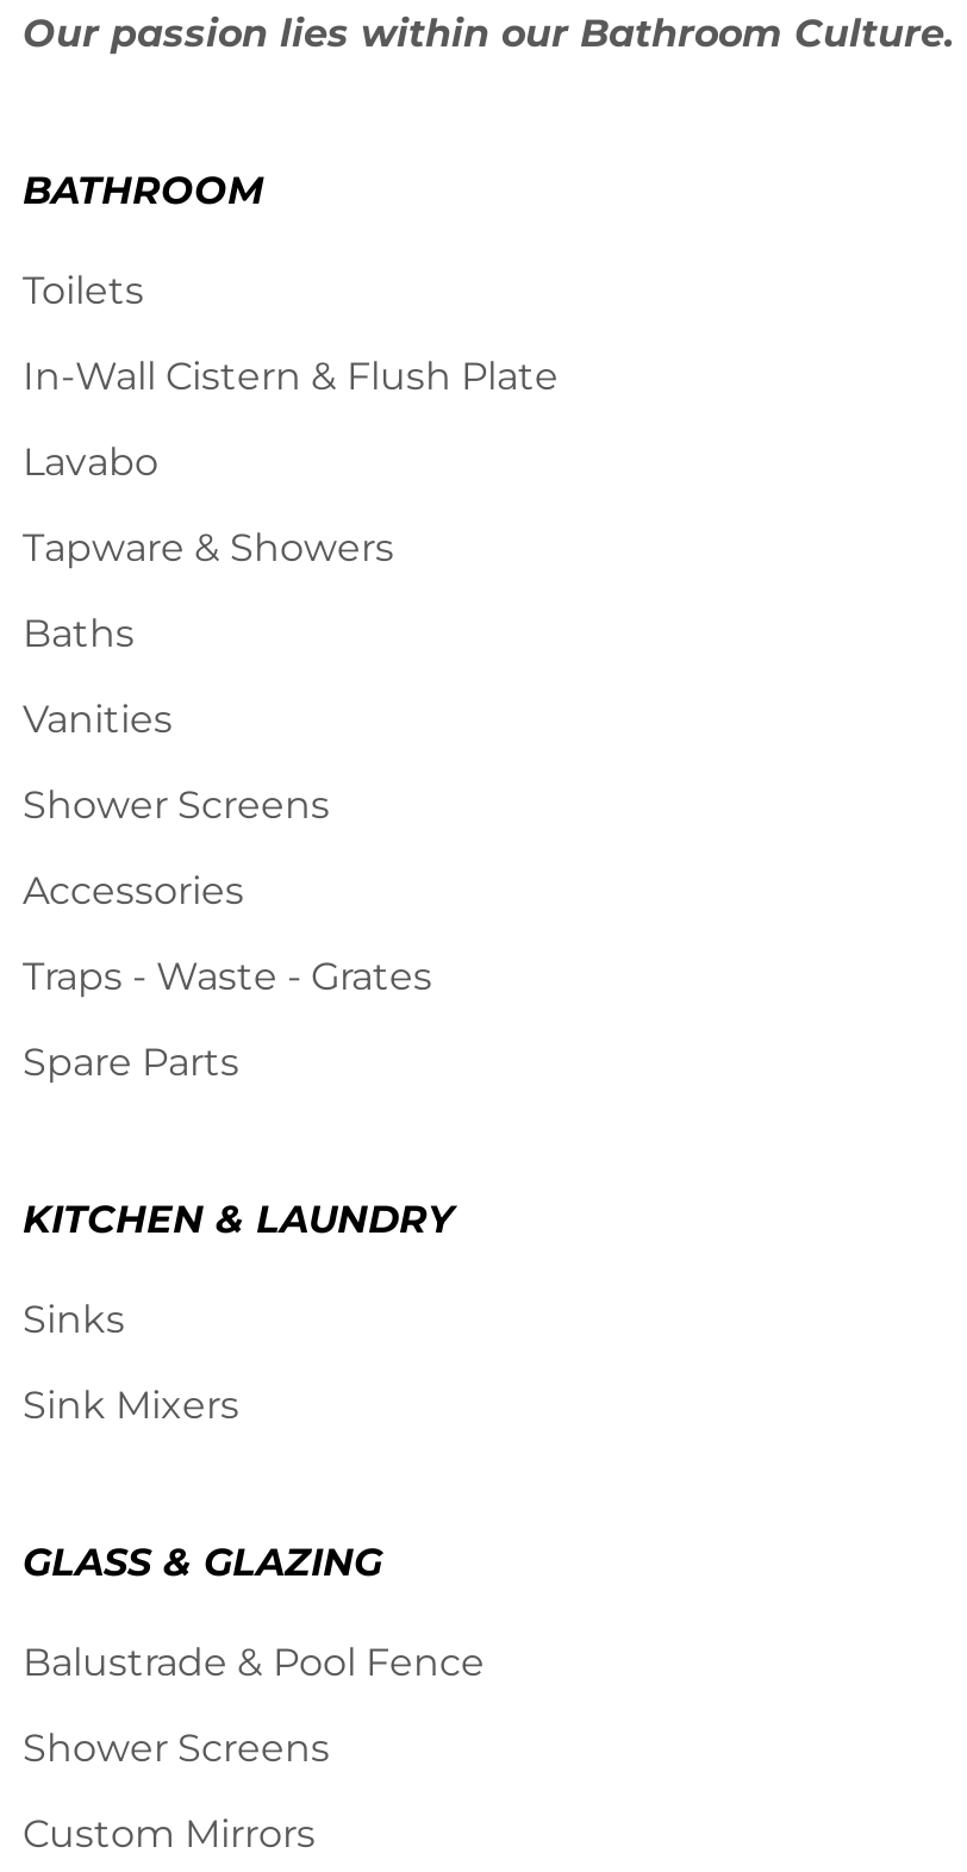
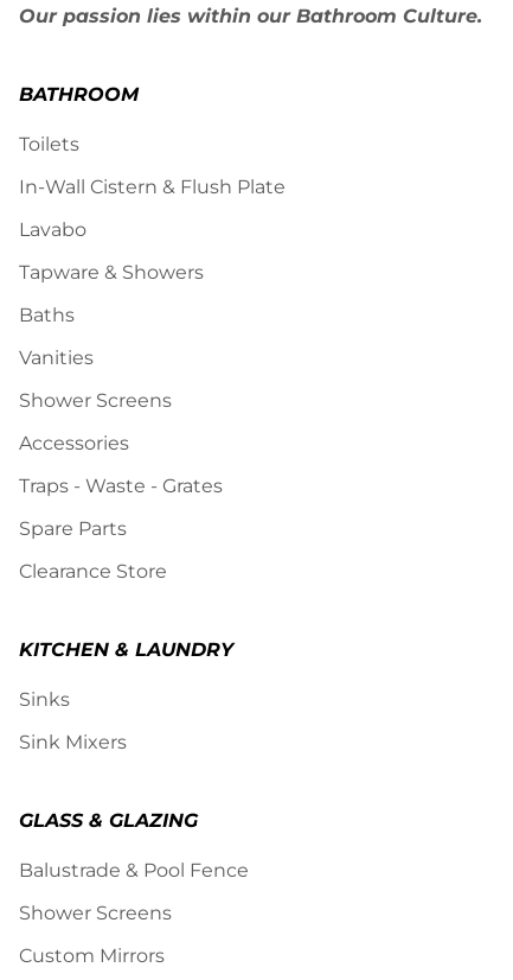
none -> [19,560,167,583] Clearance Store

